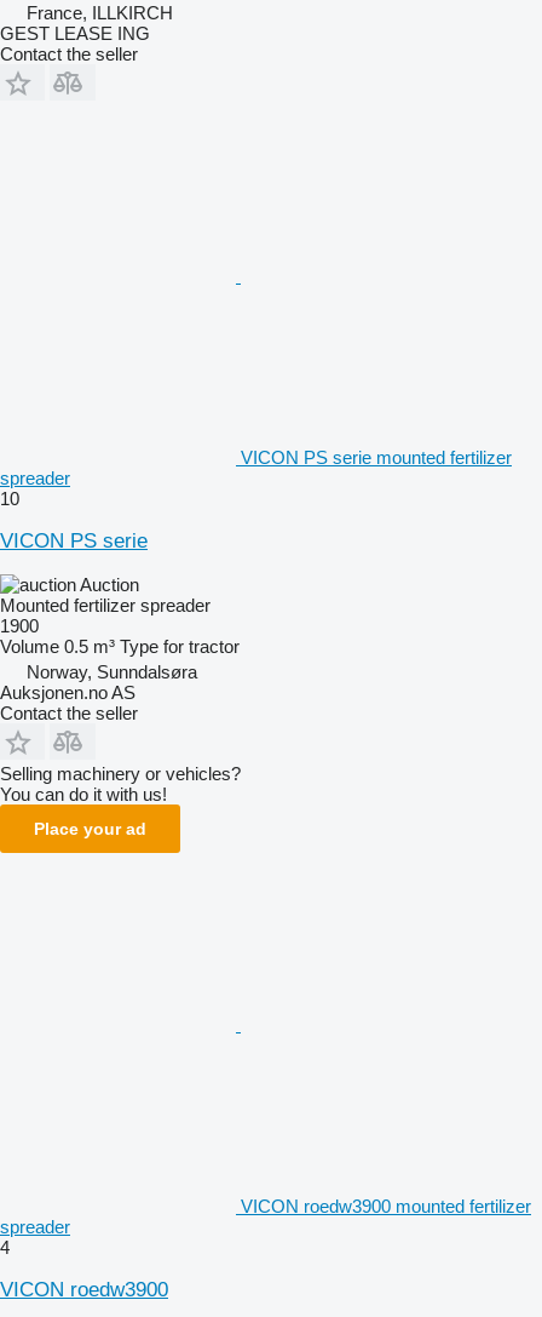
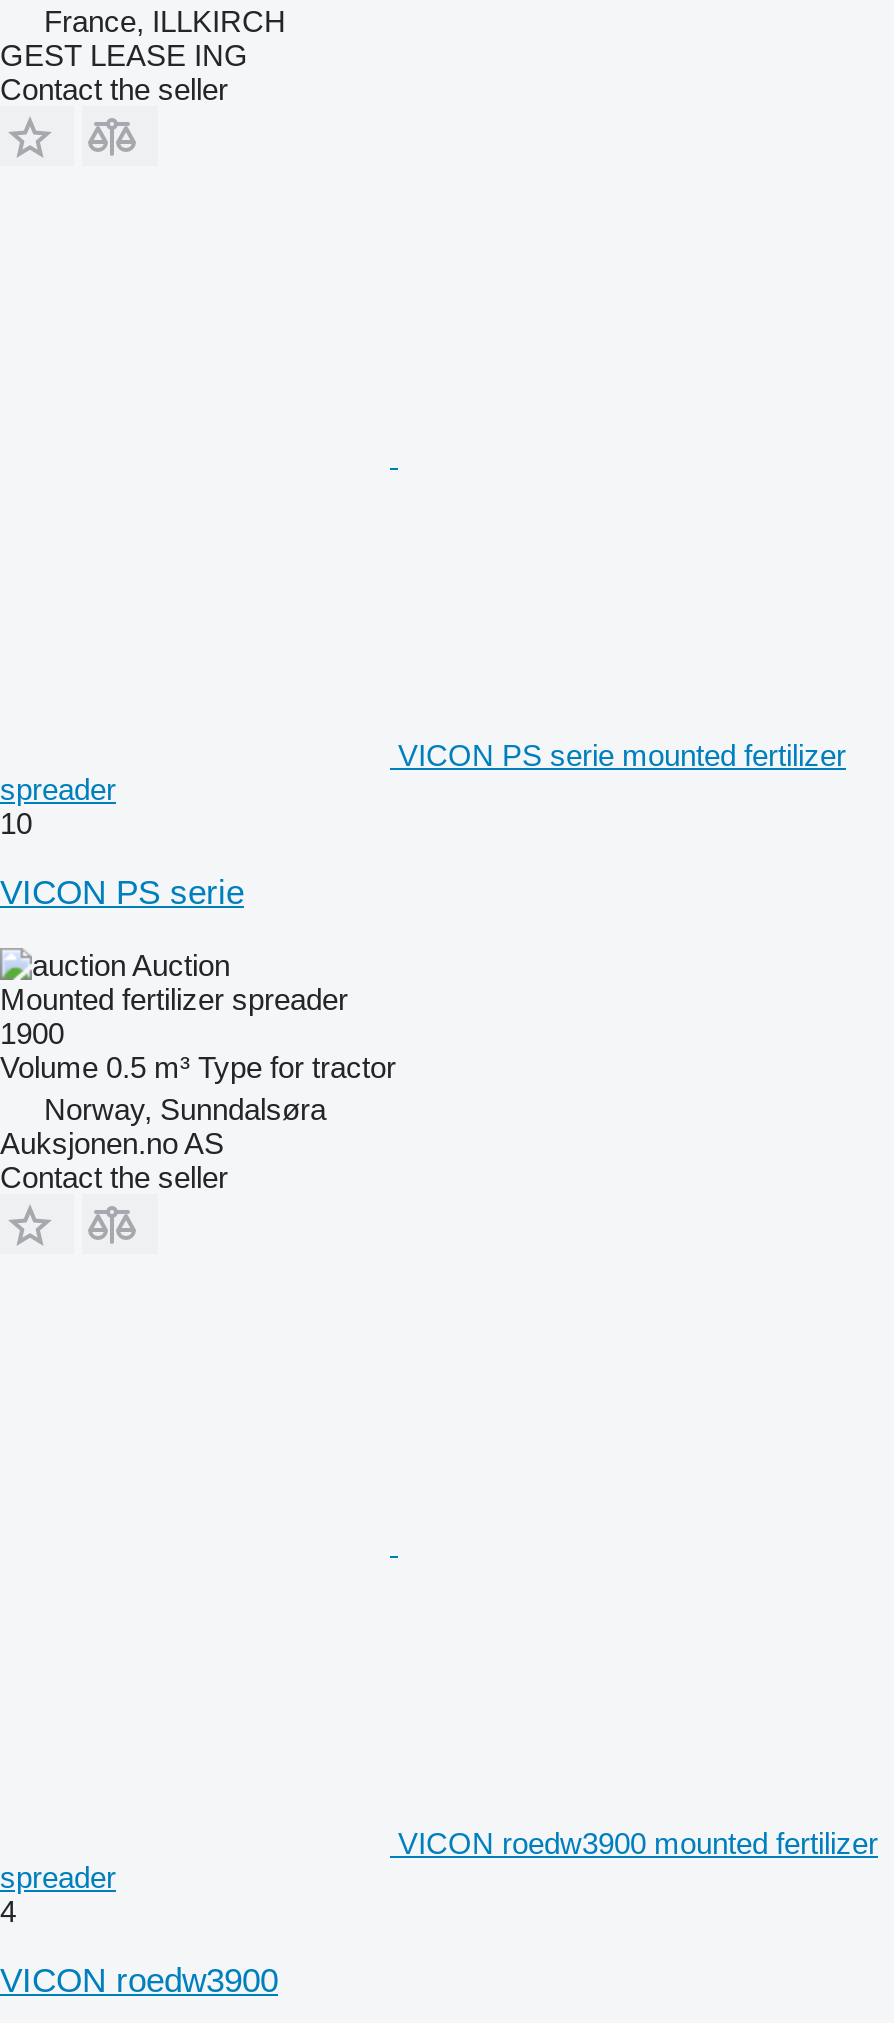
[0,763,241,838] Selling machinery or vehicles? | You can do it with us! | Place your ad -> none

